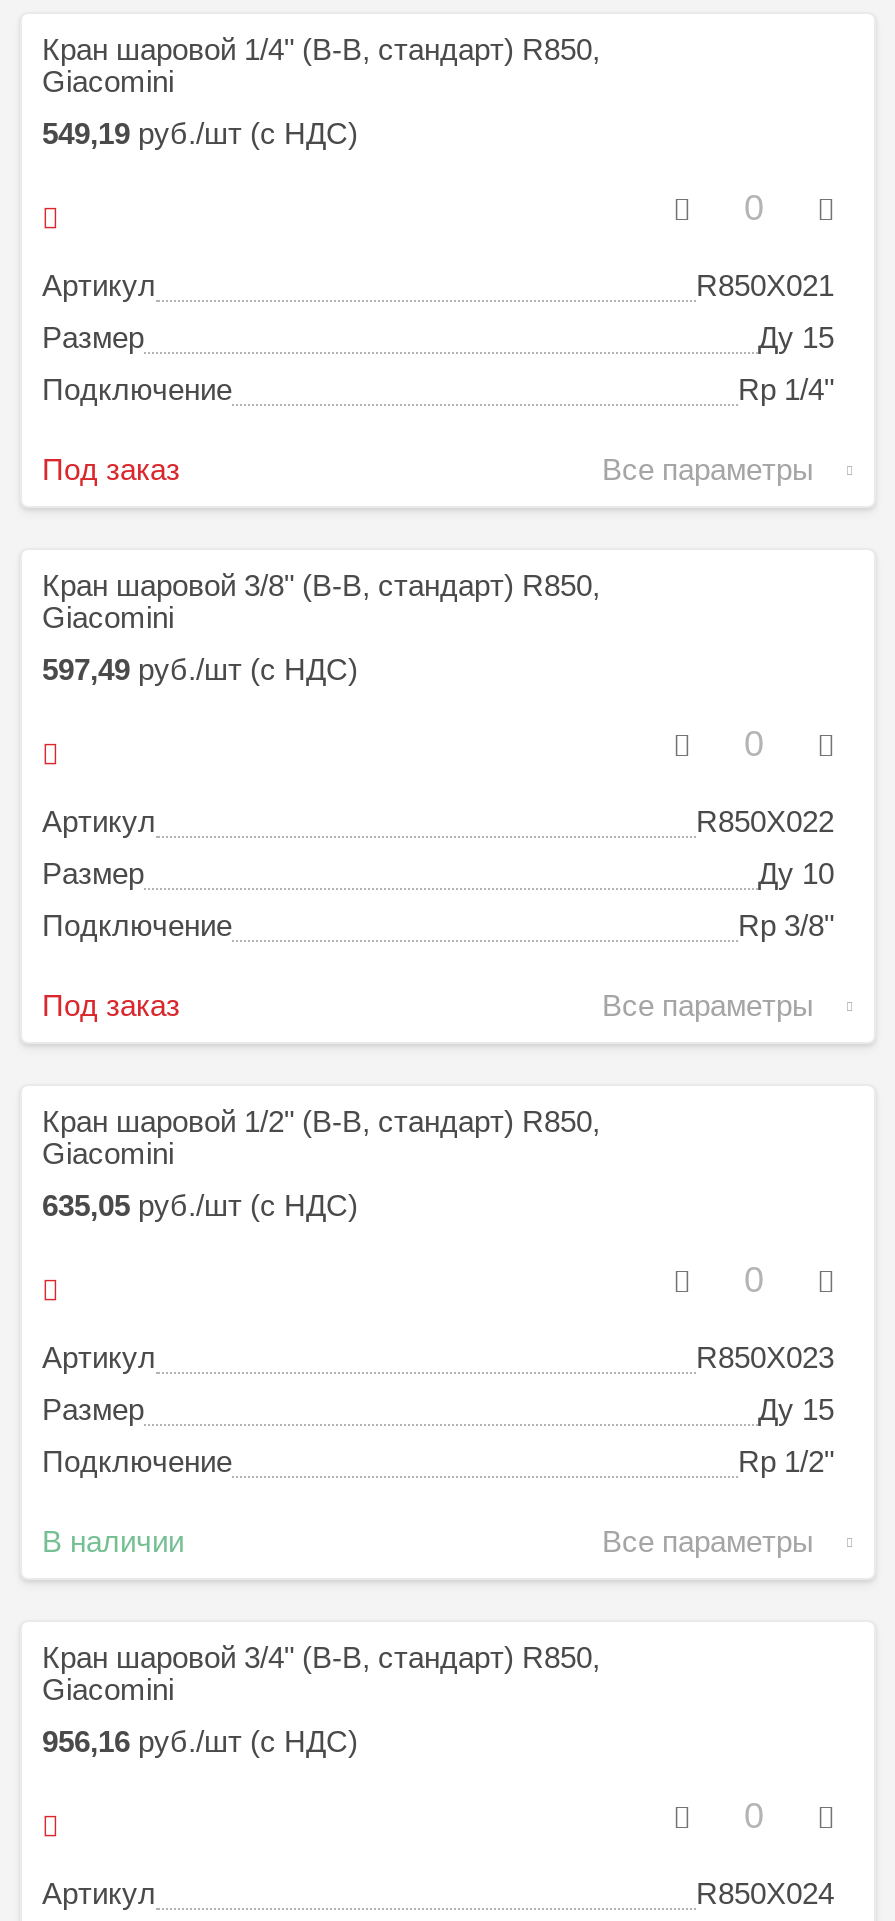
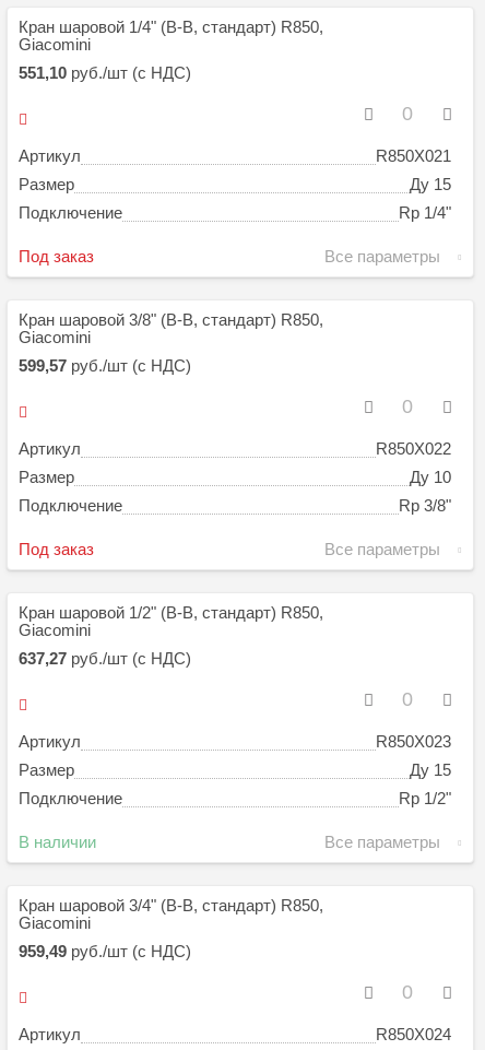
[42,116,358,150] 549,19 руб./шт (с НДС) -> [19,63,191,82] 551,10 руб./шт (с НДС)
[42,652,358,686] 597,49 руб./шт (с НДС) -> [19,356,191,375] 599,57 руб./шт (с НДС)
[42,1188,358,1222] 635,05 руб./шт (с НДС) -> [19,649,191,667] 637,27 руб./шт (с НДС)
[42,1724,358,1758] 956,16 руб./шт (с НДС) -> [19,942,191,960] 959,49 руб./шт (с НДС)

